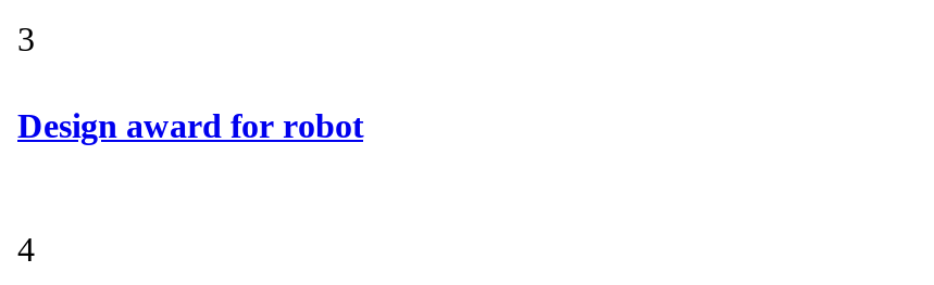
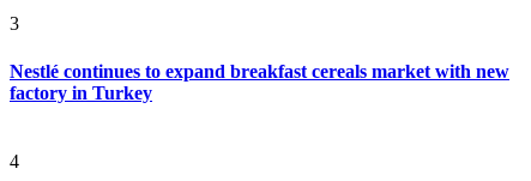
[17,106,363,143] Design award for robot -> [10,61,509,102] Nestlé continues to expand breakfast cereals market with new | factory in Turkey

